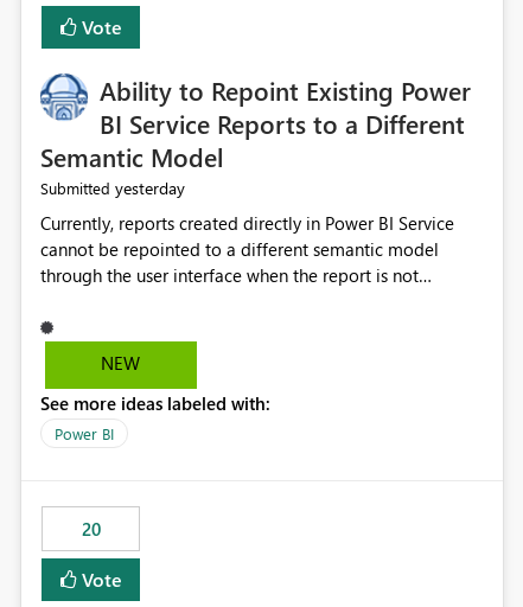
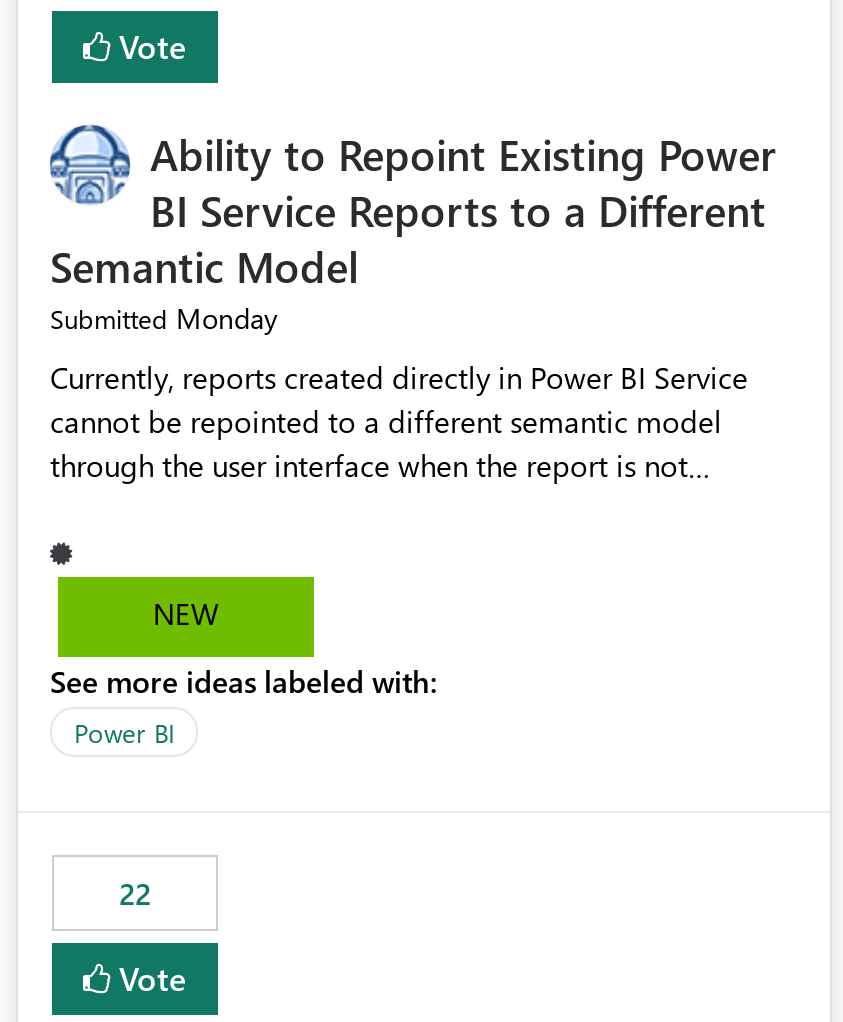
[40,177,185,200] Submitted yesterday -> [50,300,278,338] Submitted Monday
[81,517,100,541] 20 -> [119,874,151,914] 22

